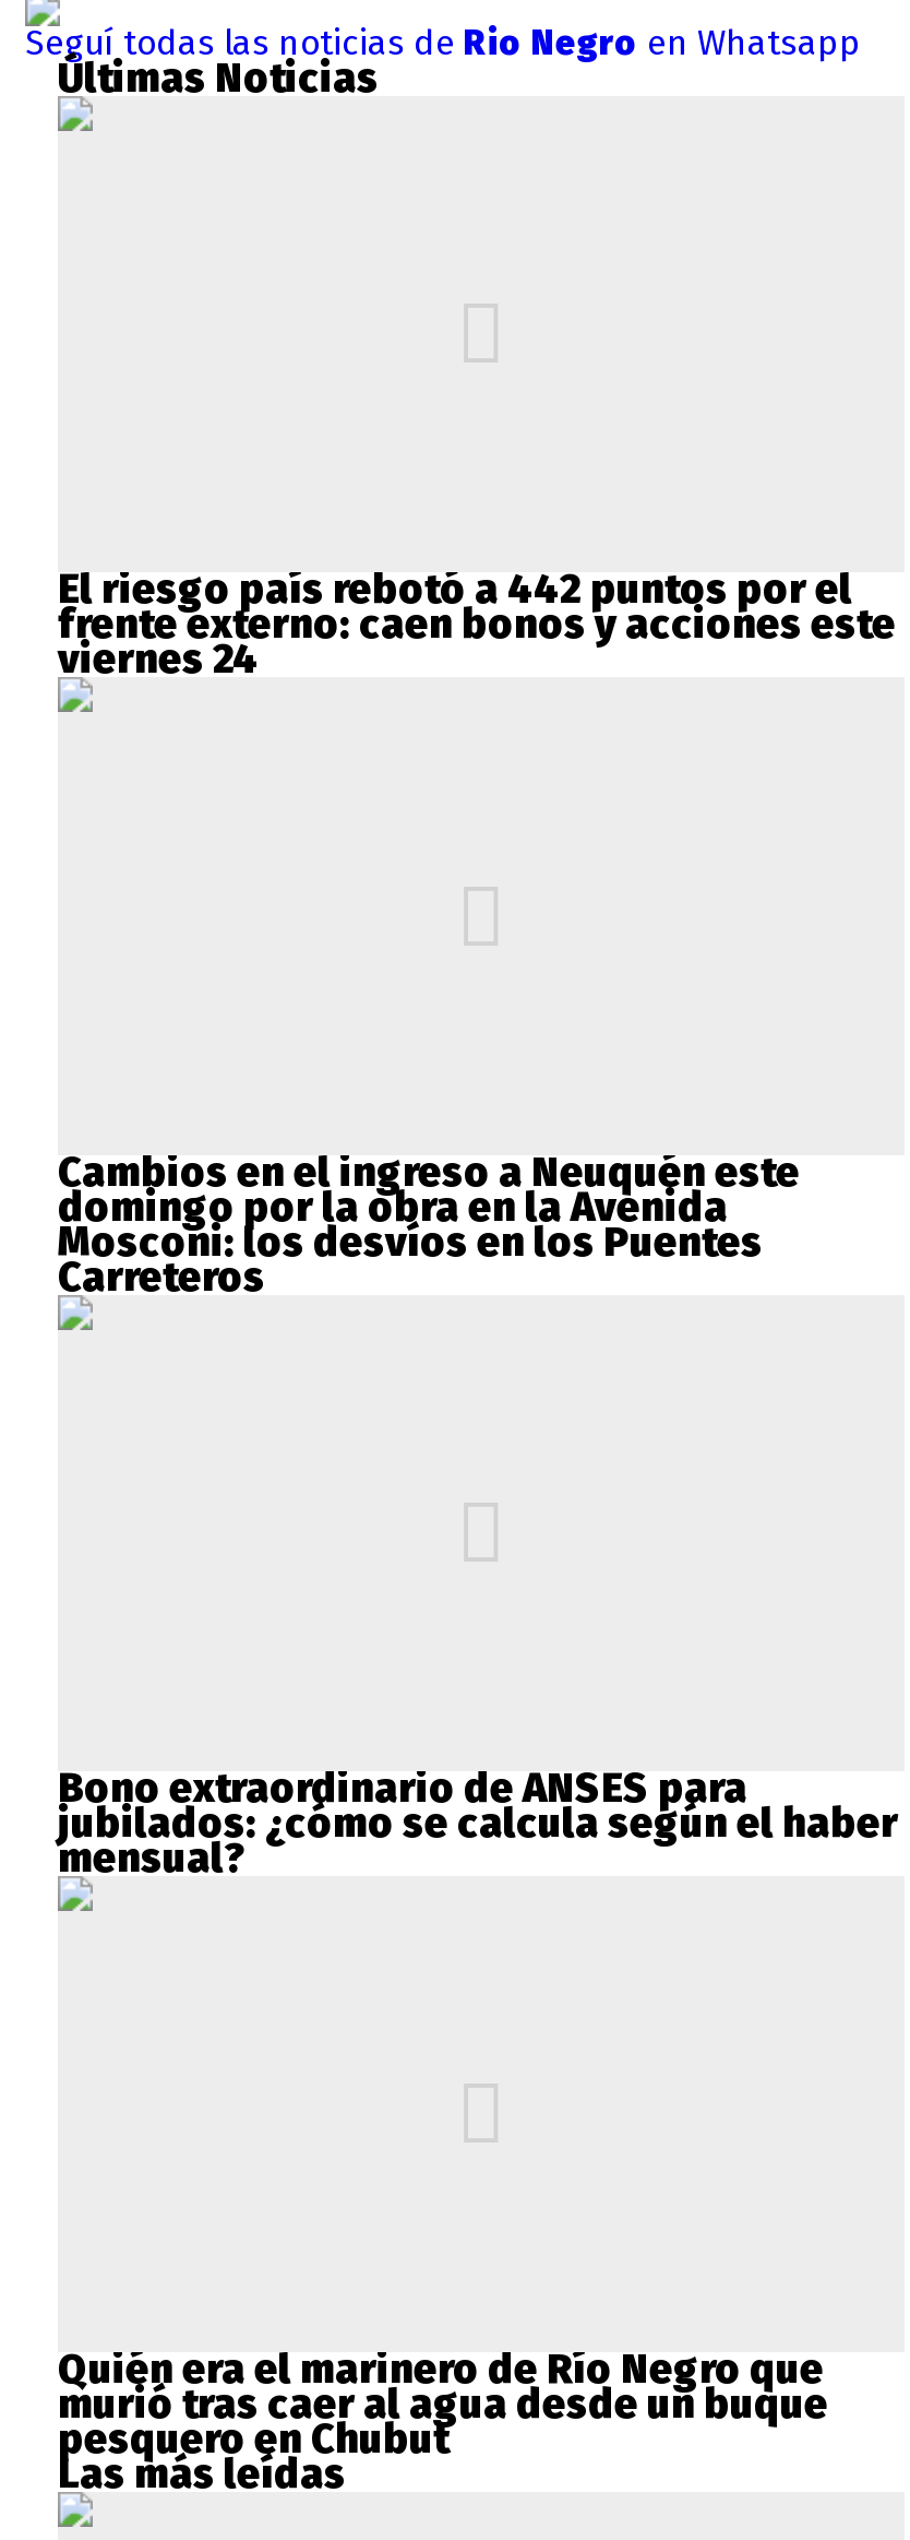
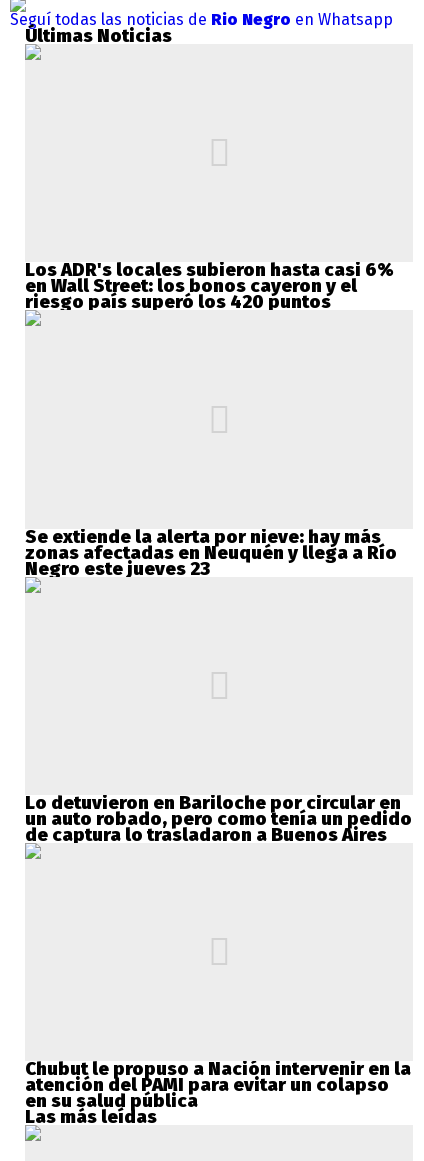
[58,567,896,684] El riesgo país rebotó a 442 puntos por el | frente externo: caen bonos y acciones este | viernes 24 -> [25,259,394,313] Los ADR's locales subieron hasta casi 6% | en Wall Street: los bonos cayeron y el | riesgo país superó los 420 puntos
[58,1148,800,1301] Cambios en el ingreso a Neuquén este | domingo por la obra en la Avenida | Mosconi: los desvíos en los Puentes | Carreteros -> [25,526,397,580] Se extiende la alerta por nieve: hay más | zonas afectadas en Neuquén y llega a Río | Negro este jueves 23
[58,1764,898,1882] Bono extraordinario de ANSES para | jubilados: ¿cómo se calcula según el haber | mensual? -> [25,792,412,846] Lo detuvieron en Bariloche por circular en | un auto robado, pero como tenía un pedido | de captura lo trasladaron a Buenos Aires
[58,2346,828,2464] Quién era el marinero de Río Negro que | murió tras caer al agua desde un buque | pesquero en Chubut -> [25,1058,411,1112] Chubut le propuso a Nación intervenir en la | atención del PAMI para evitar un colapso | en su salud pública

